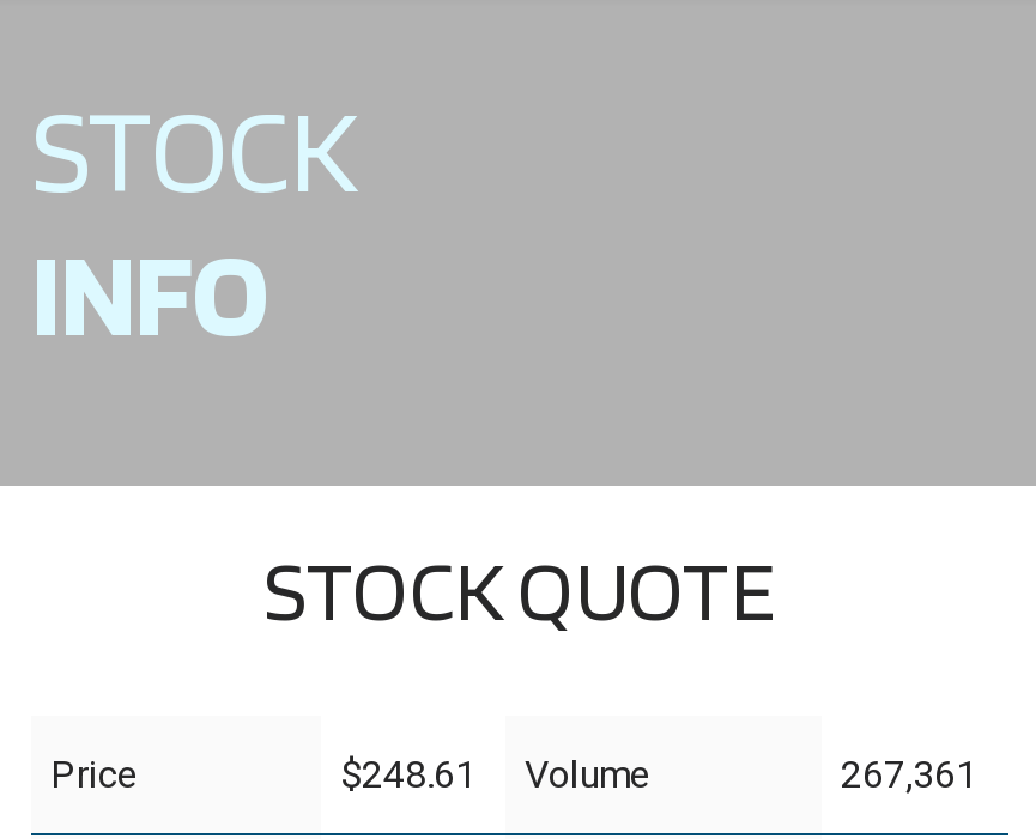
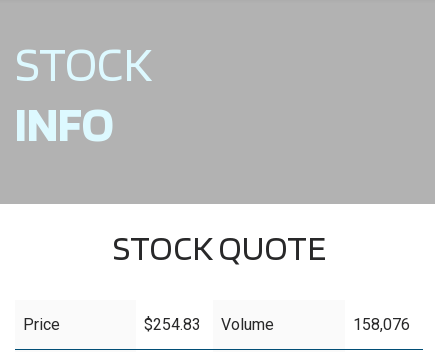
[340,752,652,797] $248.61 Volume -> [144,315,274,334] $254.83 Volume
[841,752,977,797] 267,361 -> [353,315,410,334] 158,076

